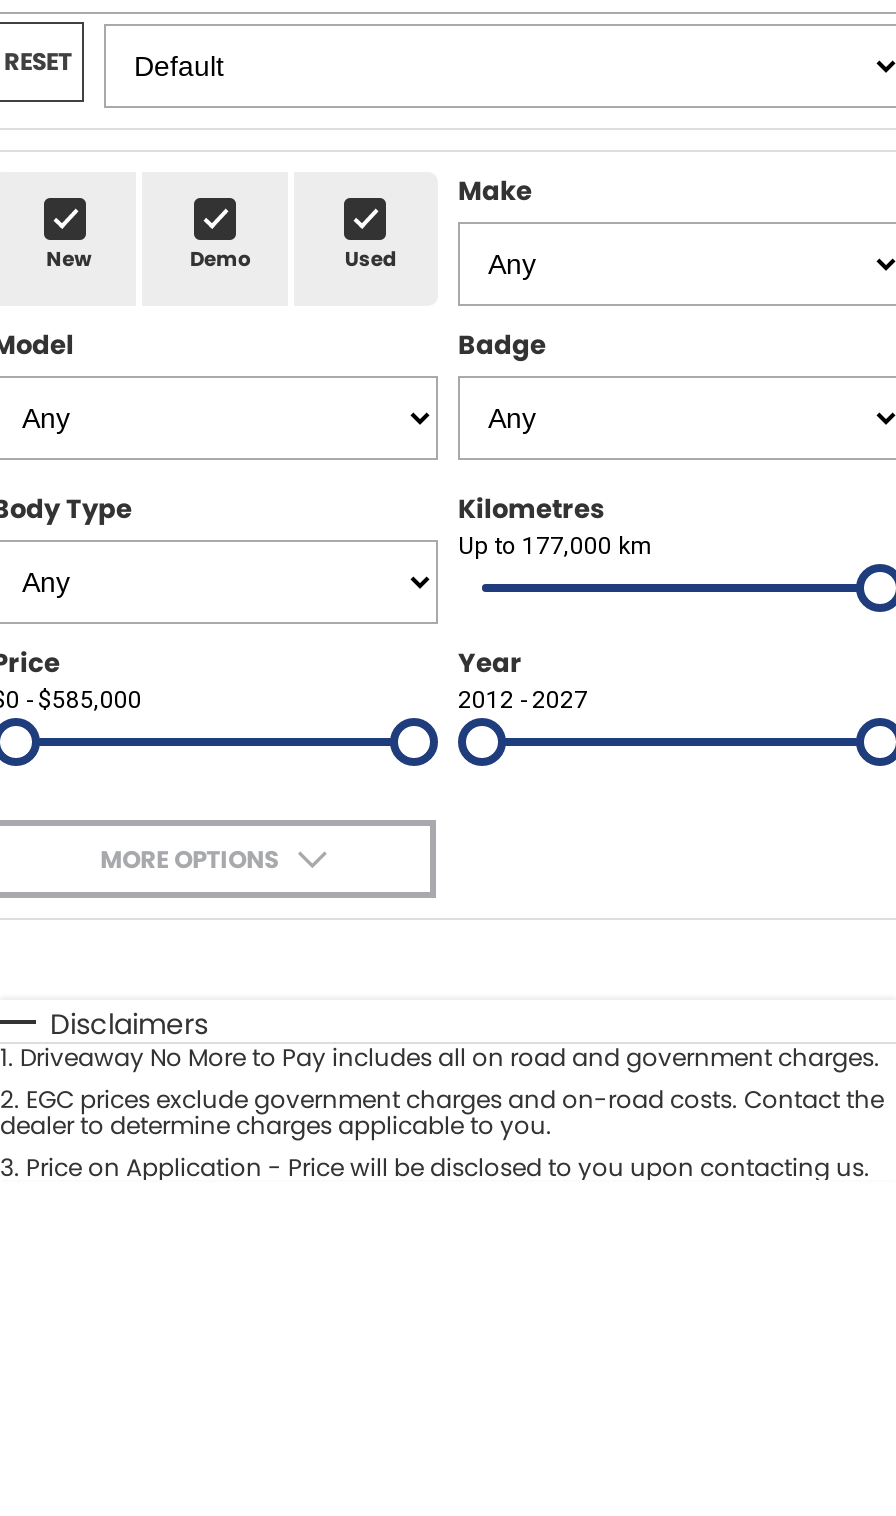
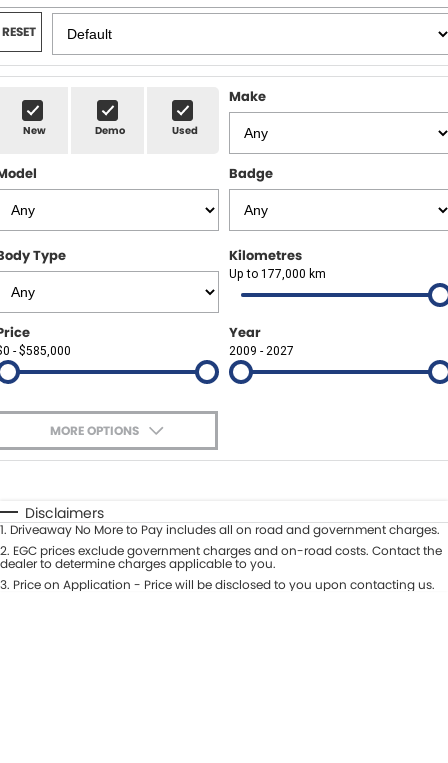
[458,684,588,714] 2012 - 2027 -> [229,343,294,358] 2009 - 2027

